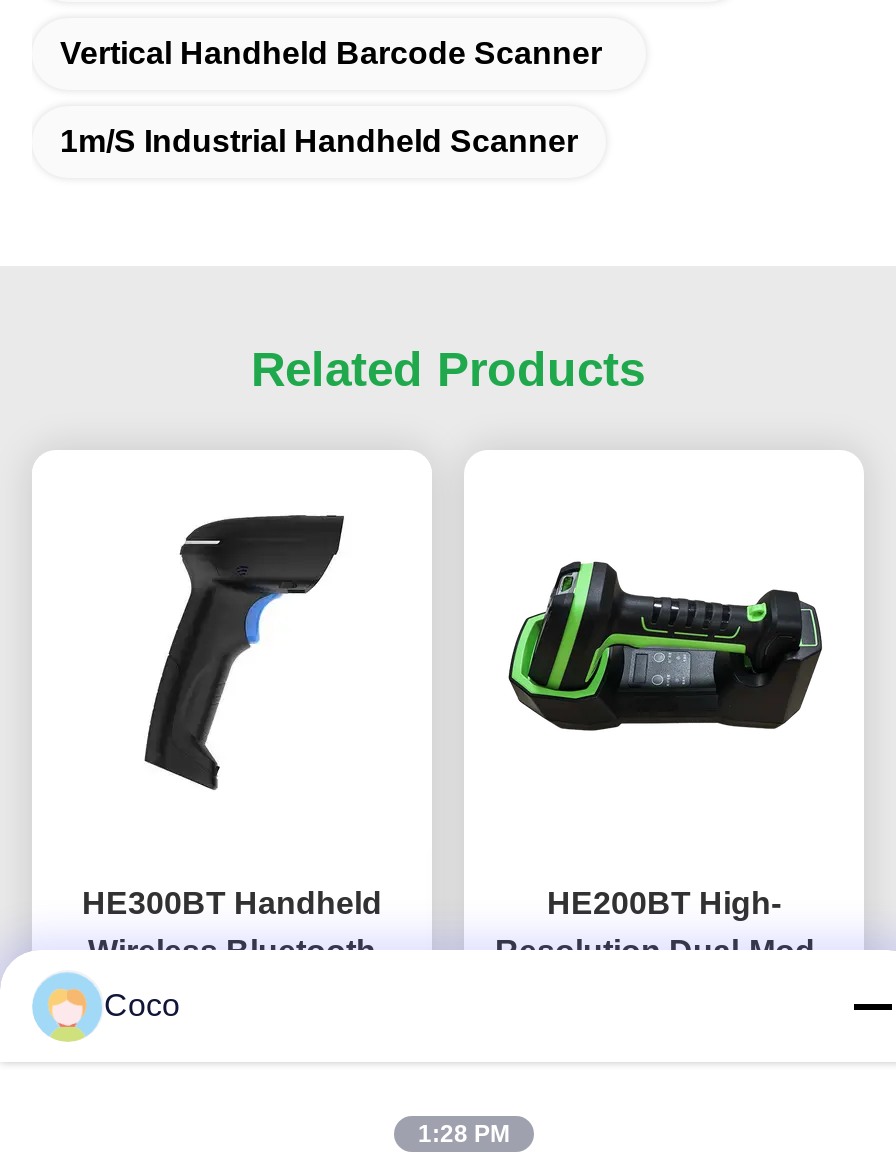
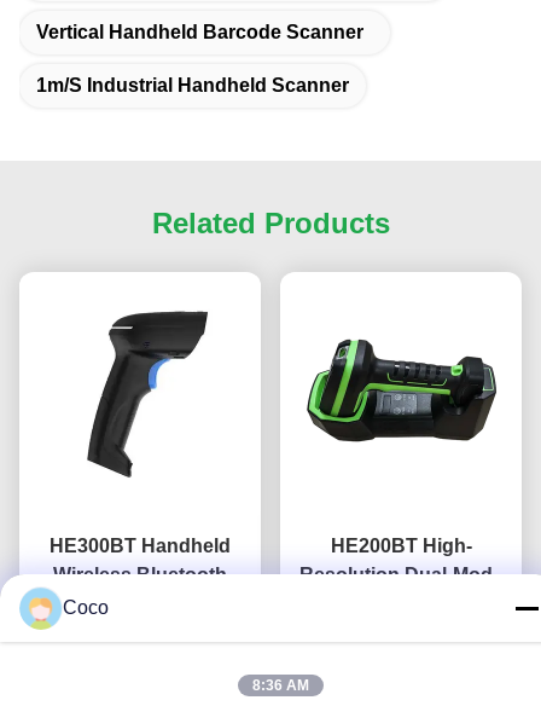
[418,1120,510,1148] 1:28 PM -> [252,677,309,694] 8:36 AM

